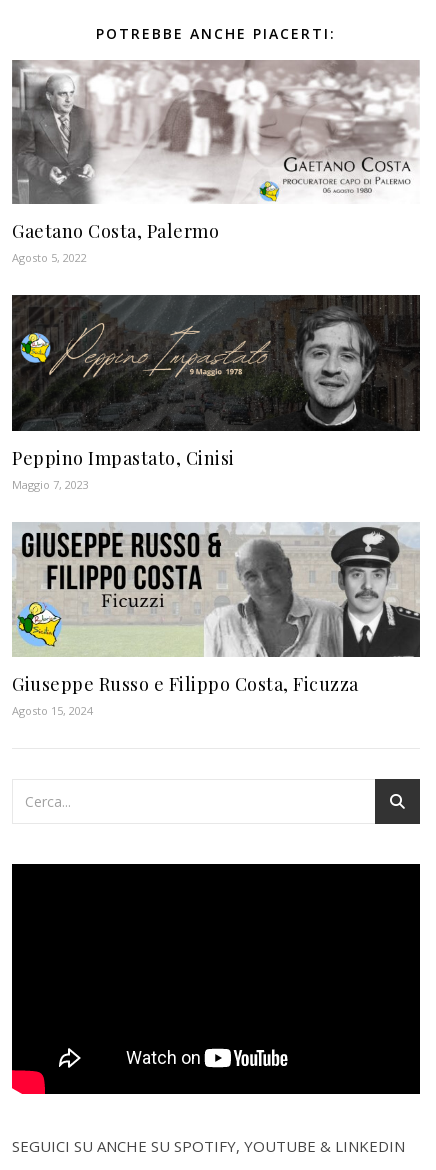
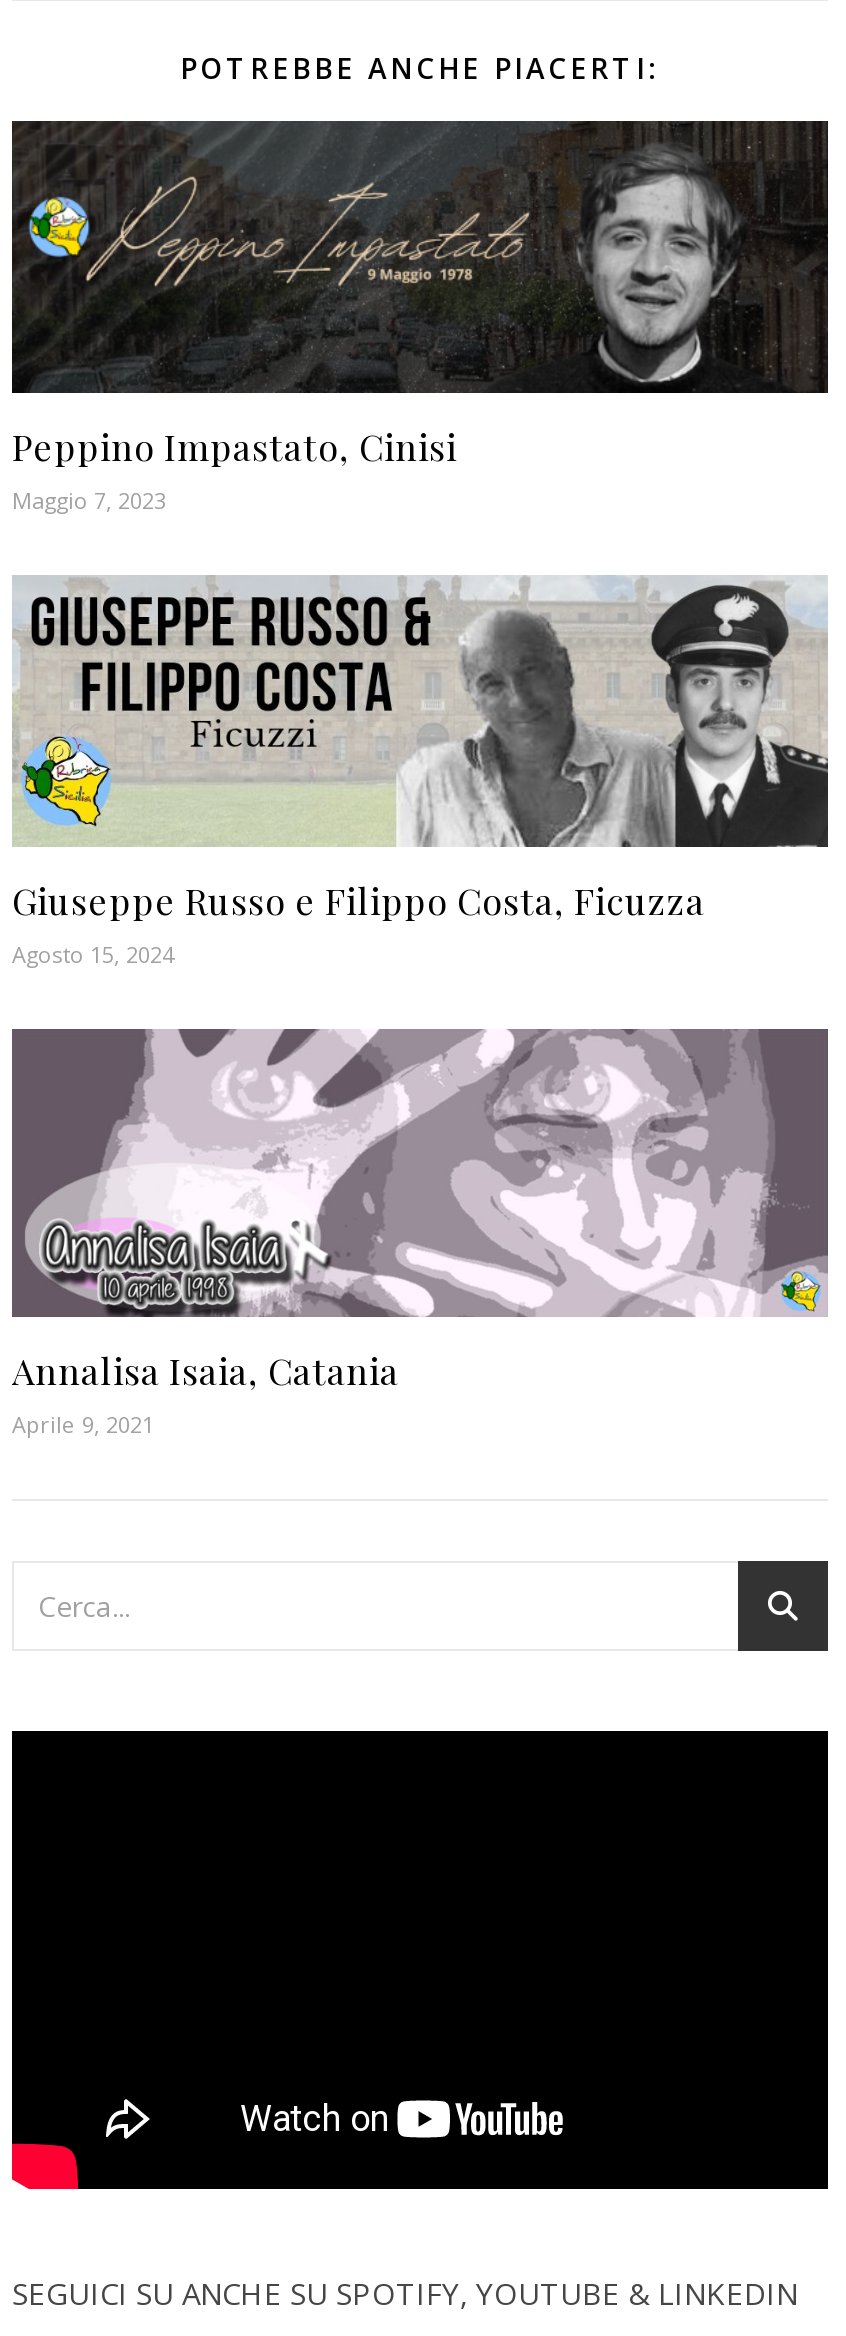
[11,60,420,265] [image] | Gaetano Costa, Palermo | Agosto 5, 2022 -> none
moved [11,293,421,718] -> [10,118,830,969]: [image] | Peppino Impastato, Cinisi | Maggio 7, 2023 | Giuseppe Russo e Filippo Costa, Ficuzza | Agosto 15, 2024
none -> [10,1028,830,1439] [image] | Annalisa Isaia, Catania | Aprile 9, 2021

